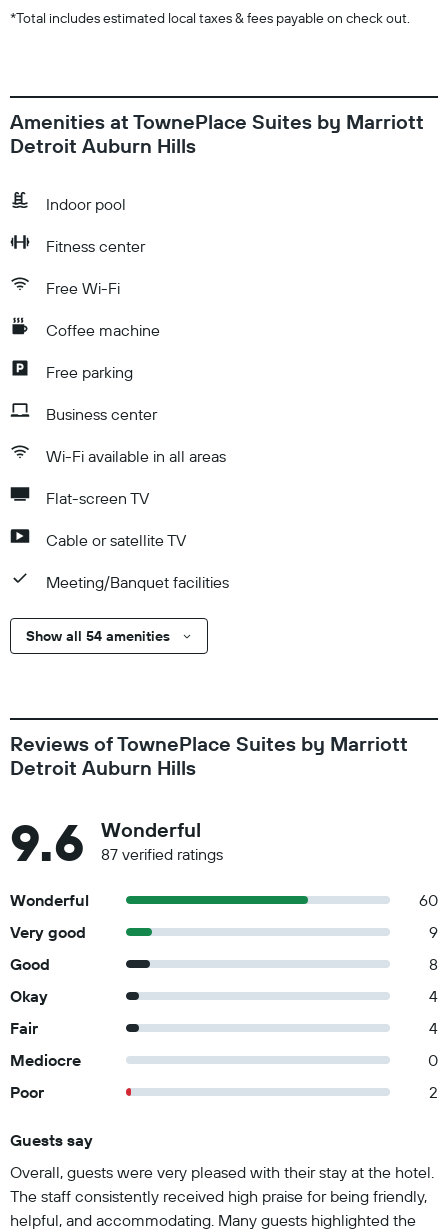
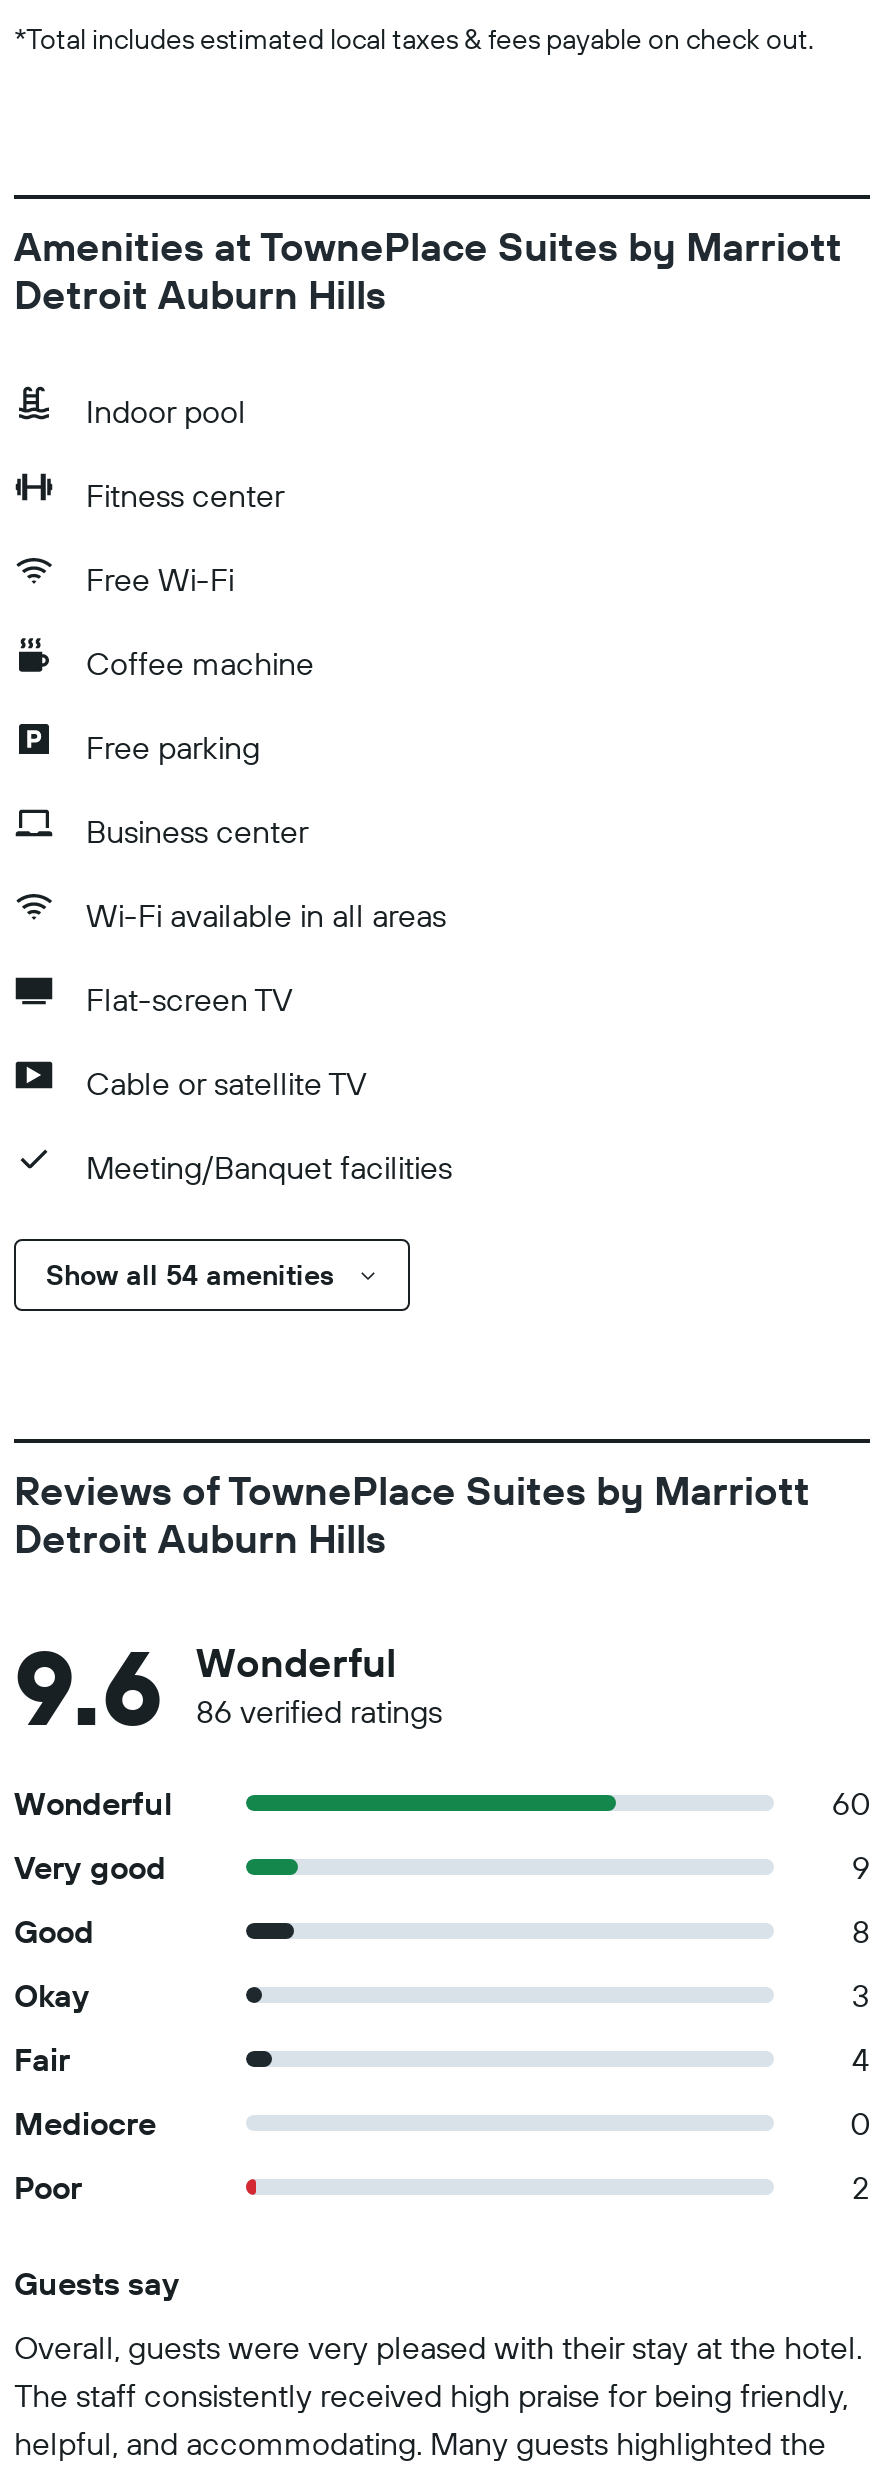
[101,844,223,864] 87 verified ratings -> [196,1691,442,1731] 86 verified ratings
[429,986,438,1006] 4 -> [852,1975,870,2015] 3

